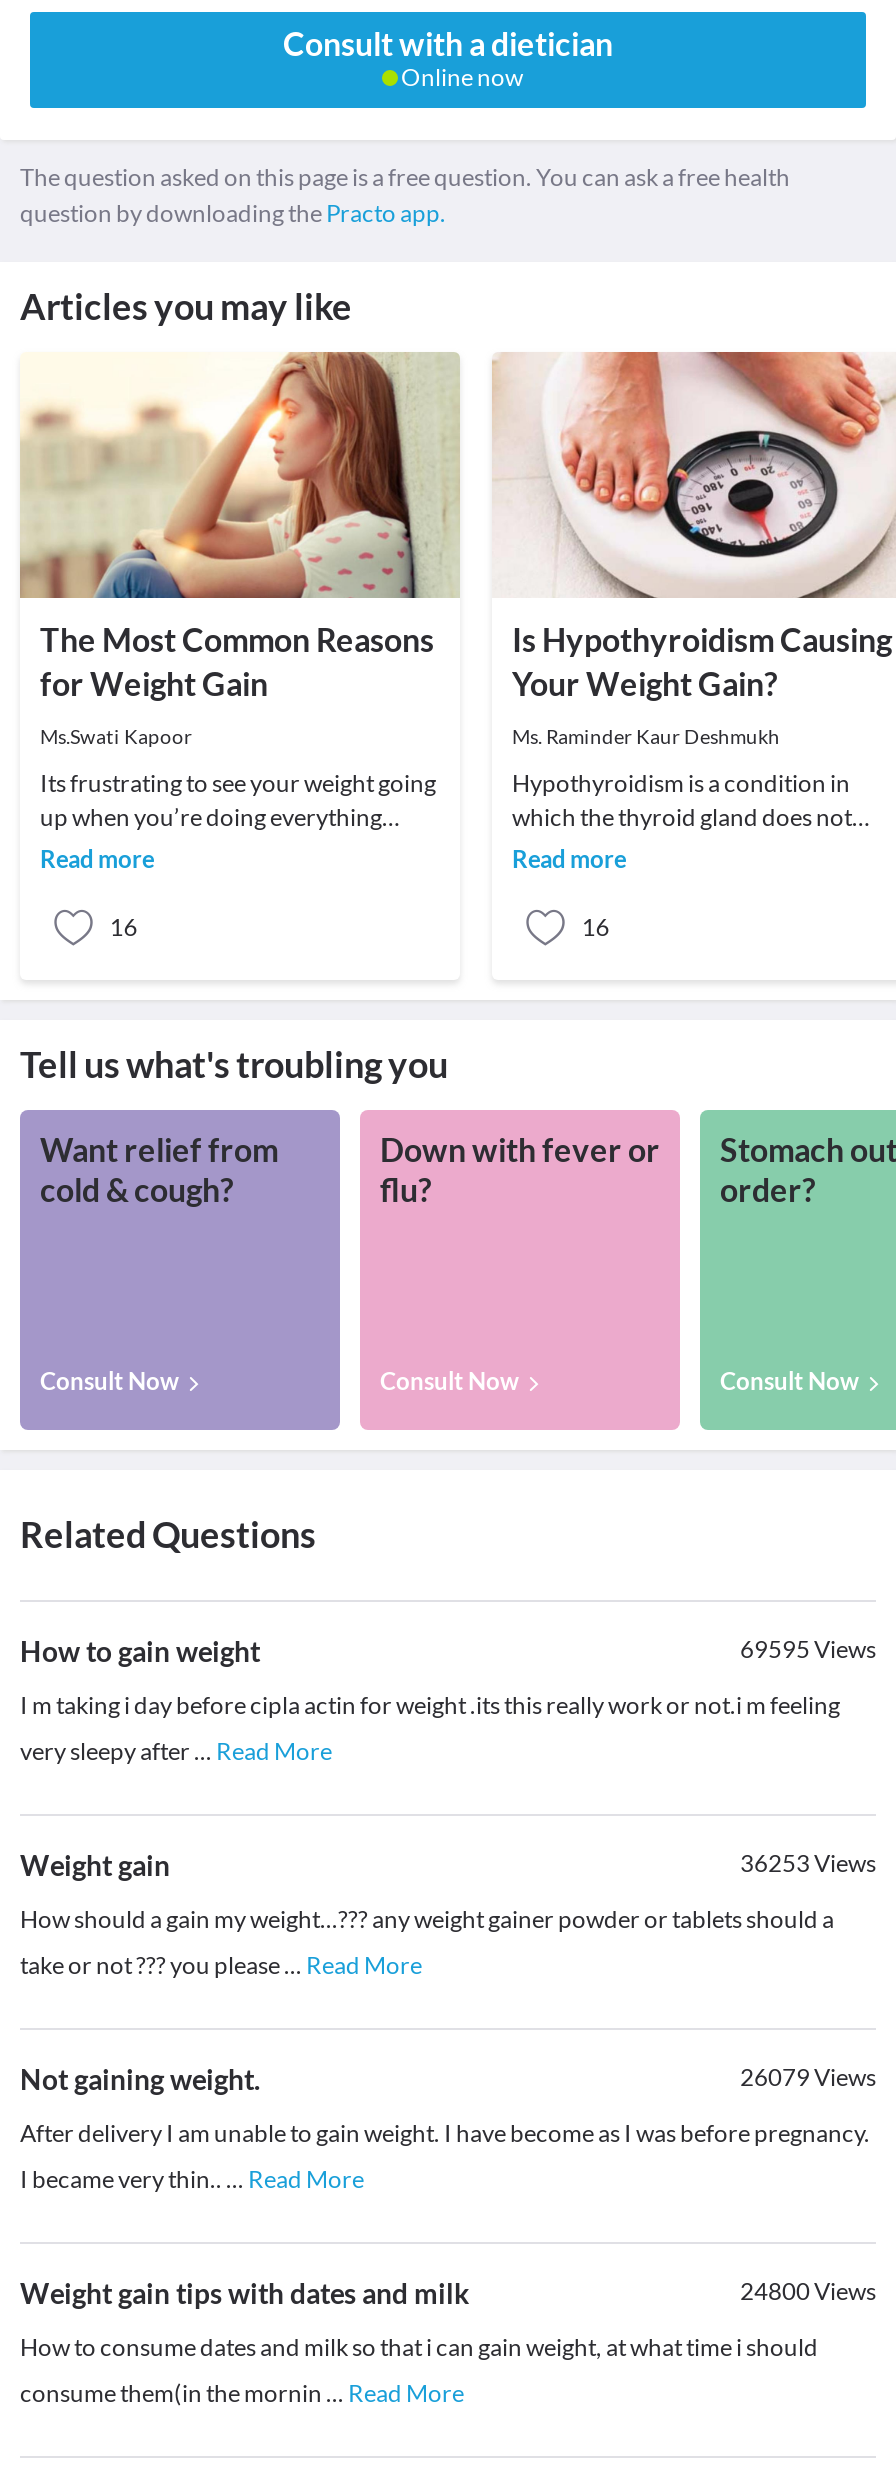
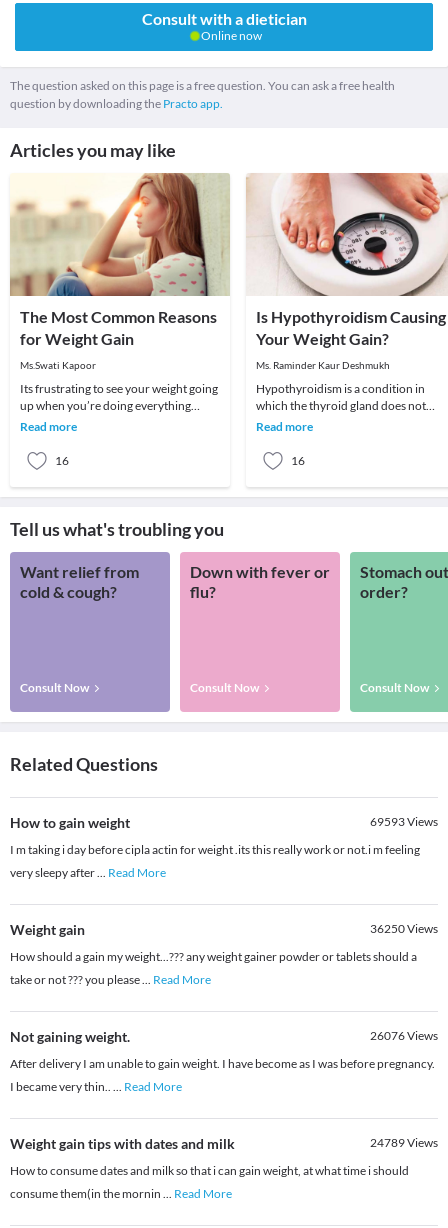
[740,1635,876,1665] 69595 Views -> [370,814,438,829] 69593 Views
[740,1849,876,1879] 36253Views -> [370,921,438,936] 36250Views
[740,2063,876,2093] 26079Views -> [370,1028,438,1043] 26076Views
[740,2277,876,2307] 24800Views -> [370,1135,438,1150] 24789Views

